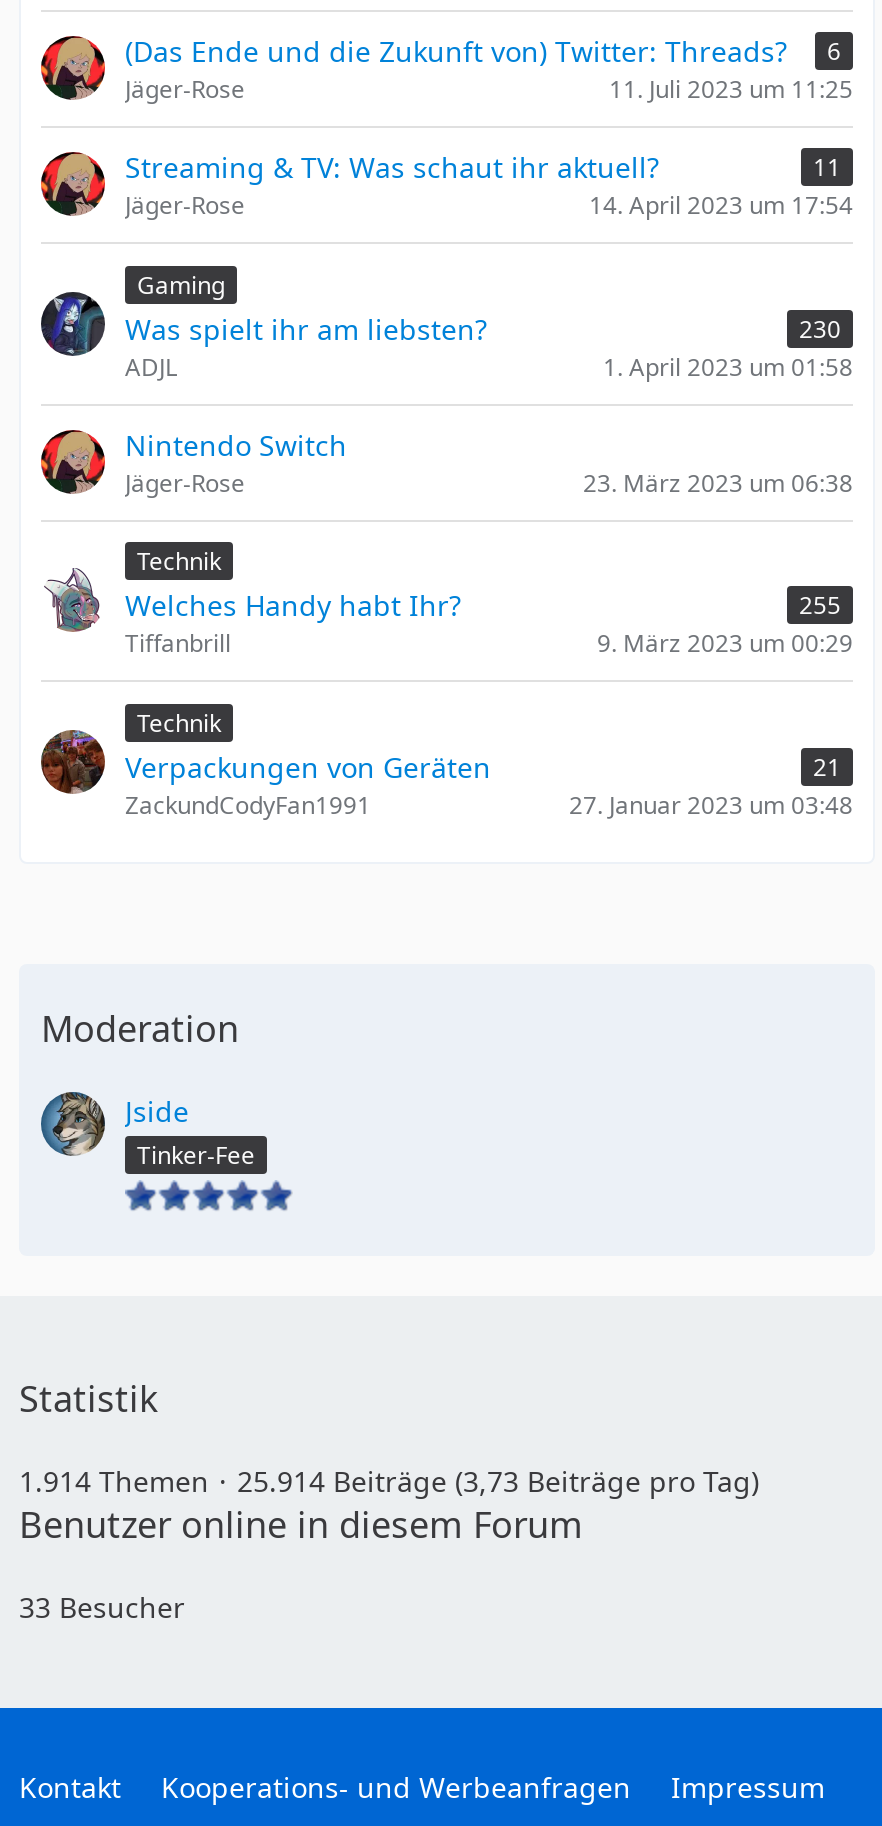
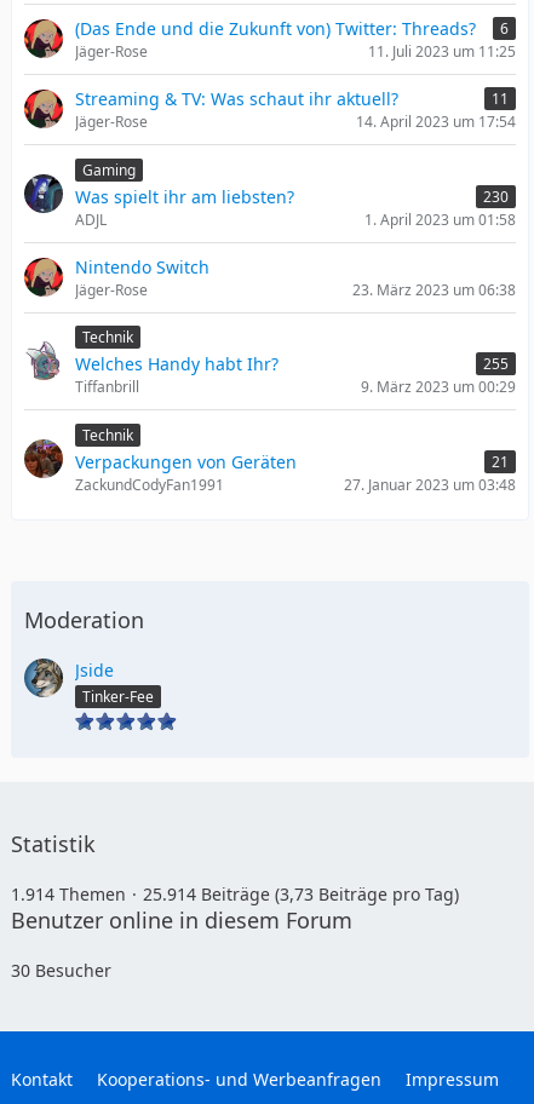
[19,1588,185,1626] 33 Besucher -> [11,959,111,982] 30 Besucher

